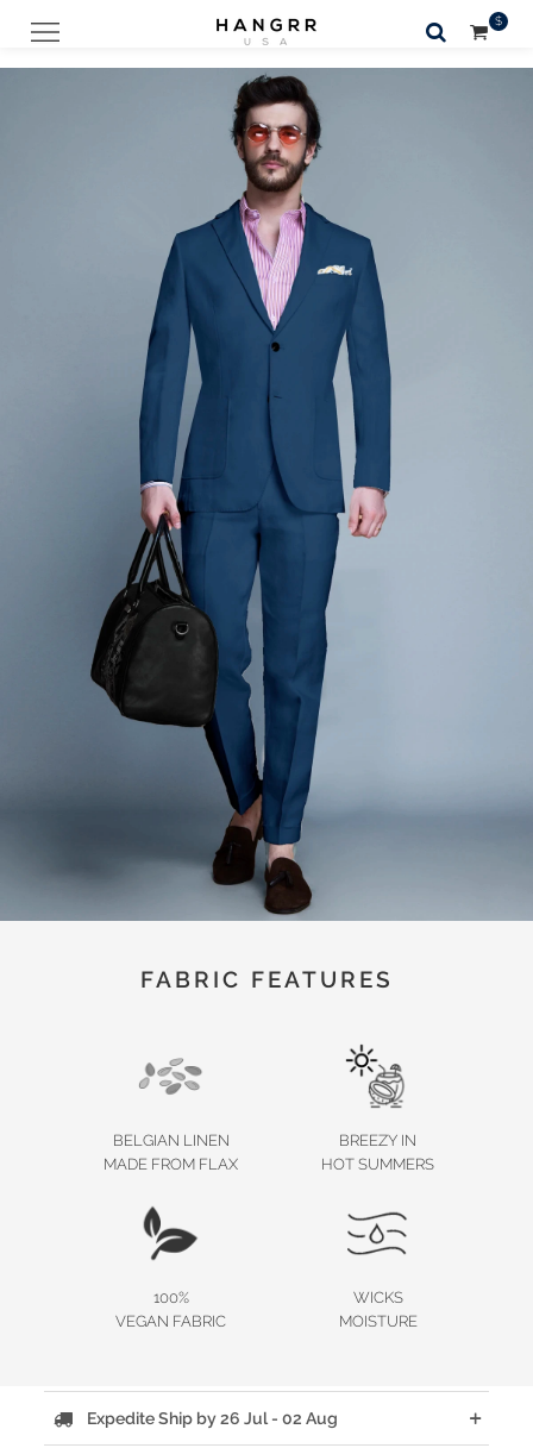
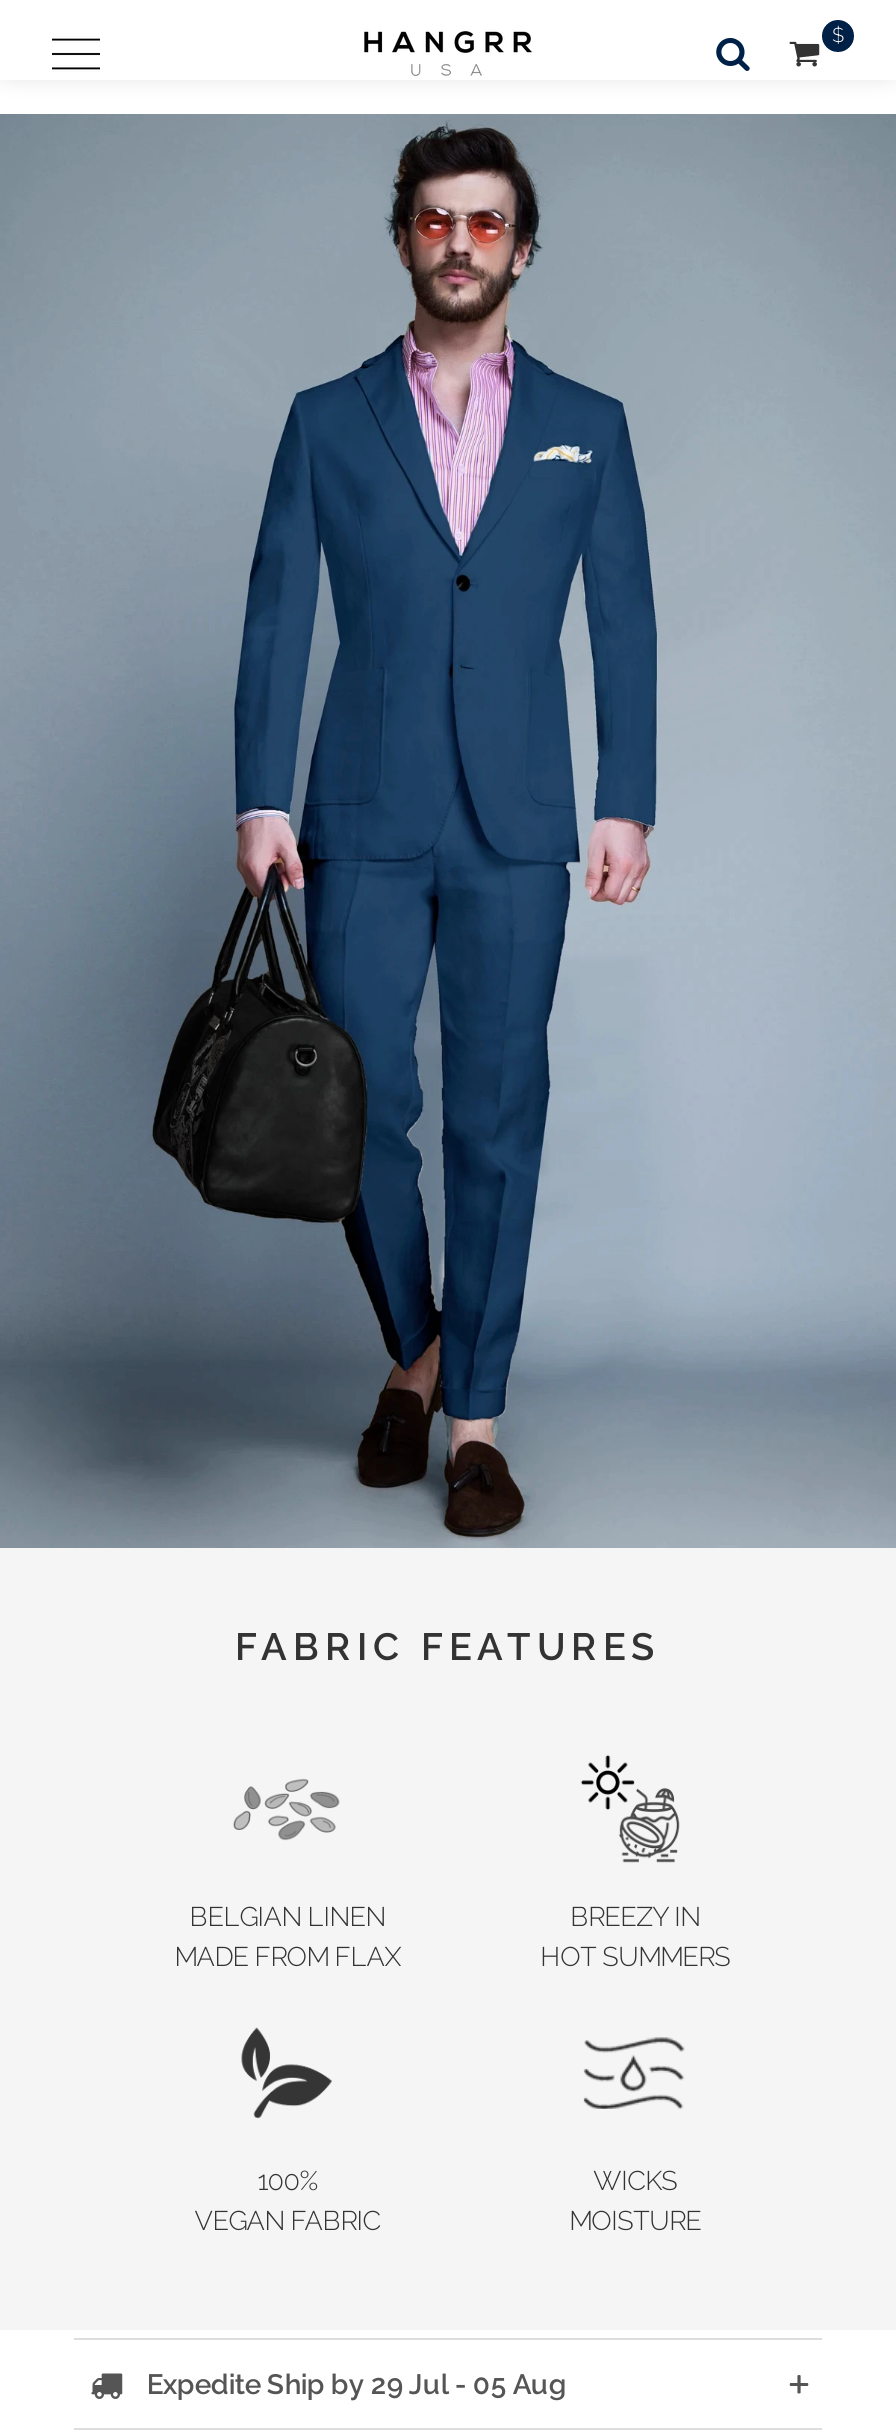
[87,1409,338,1428] Expedite Ship by 26 Jul - 02 Aug -> [147,2368,567,2400] Expedite Ship by 29 Jul - 05 Aug

